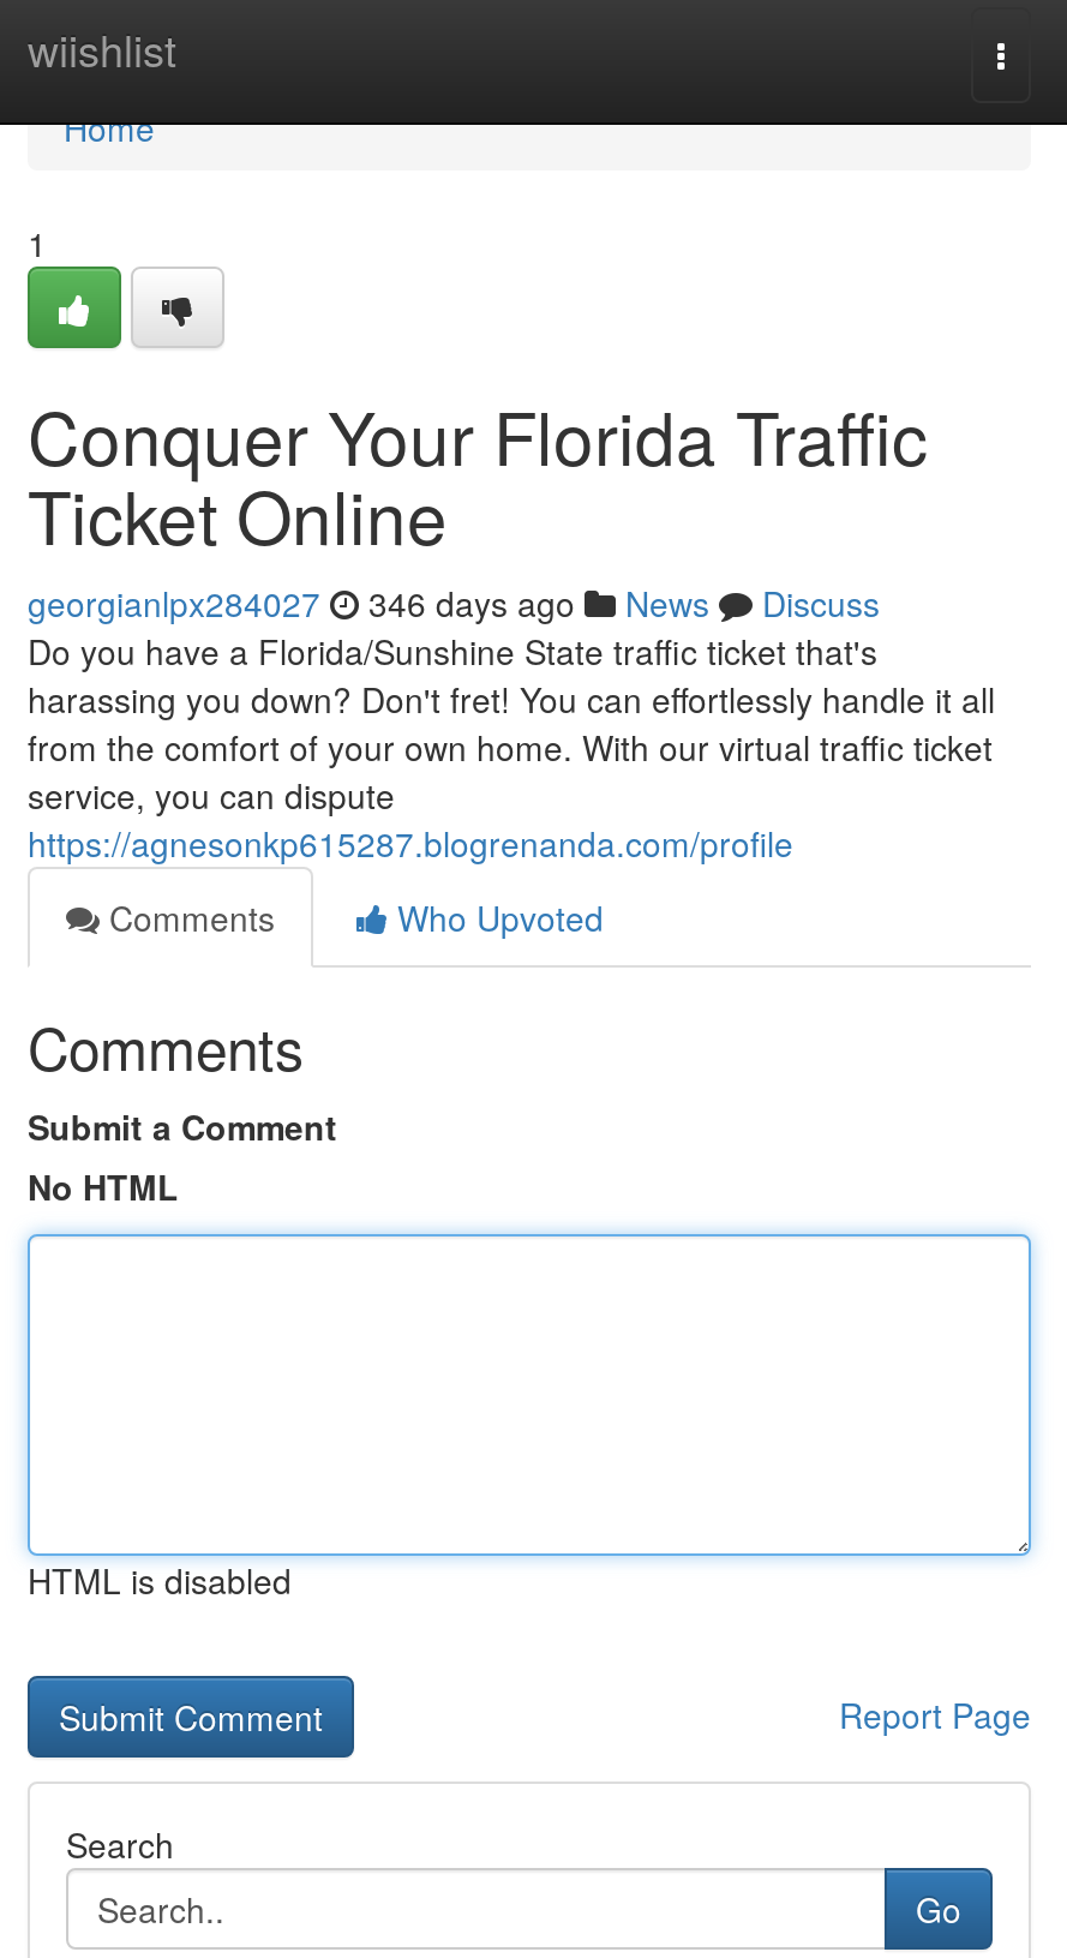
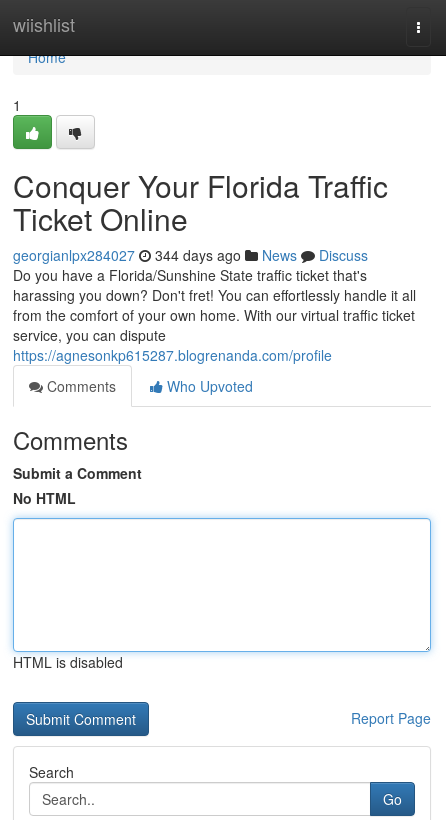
[28,579,880,627] georgianlpx284027 346 days ago News Discuss -> [13,245,368,265] georgianlpx284027 344 days ago News Discuss

